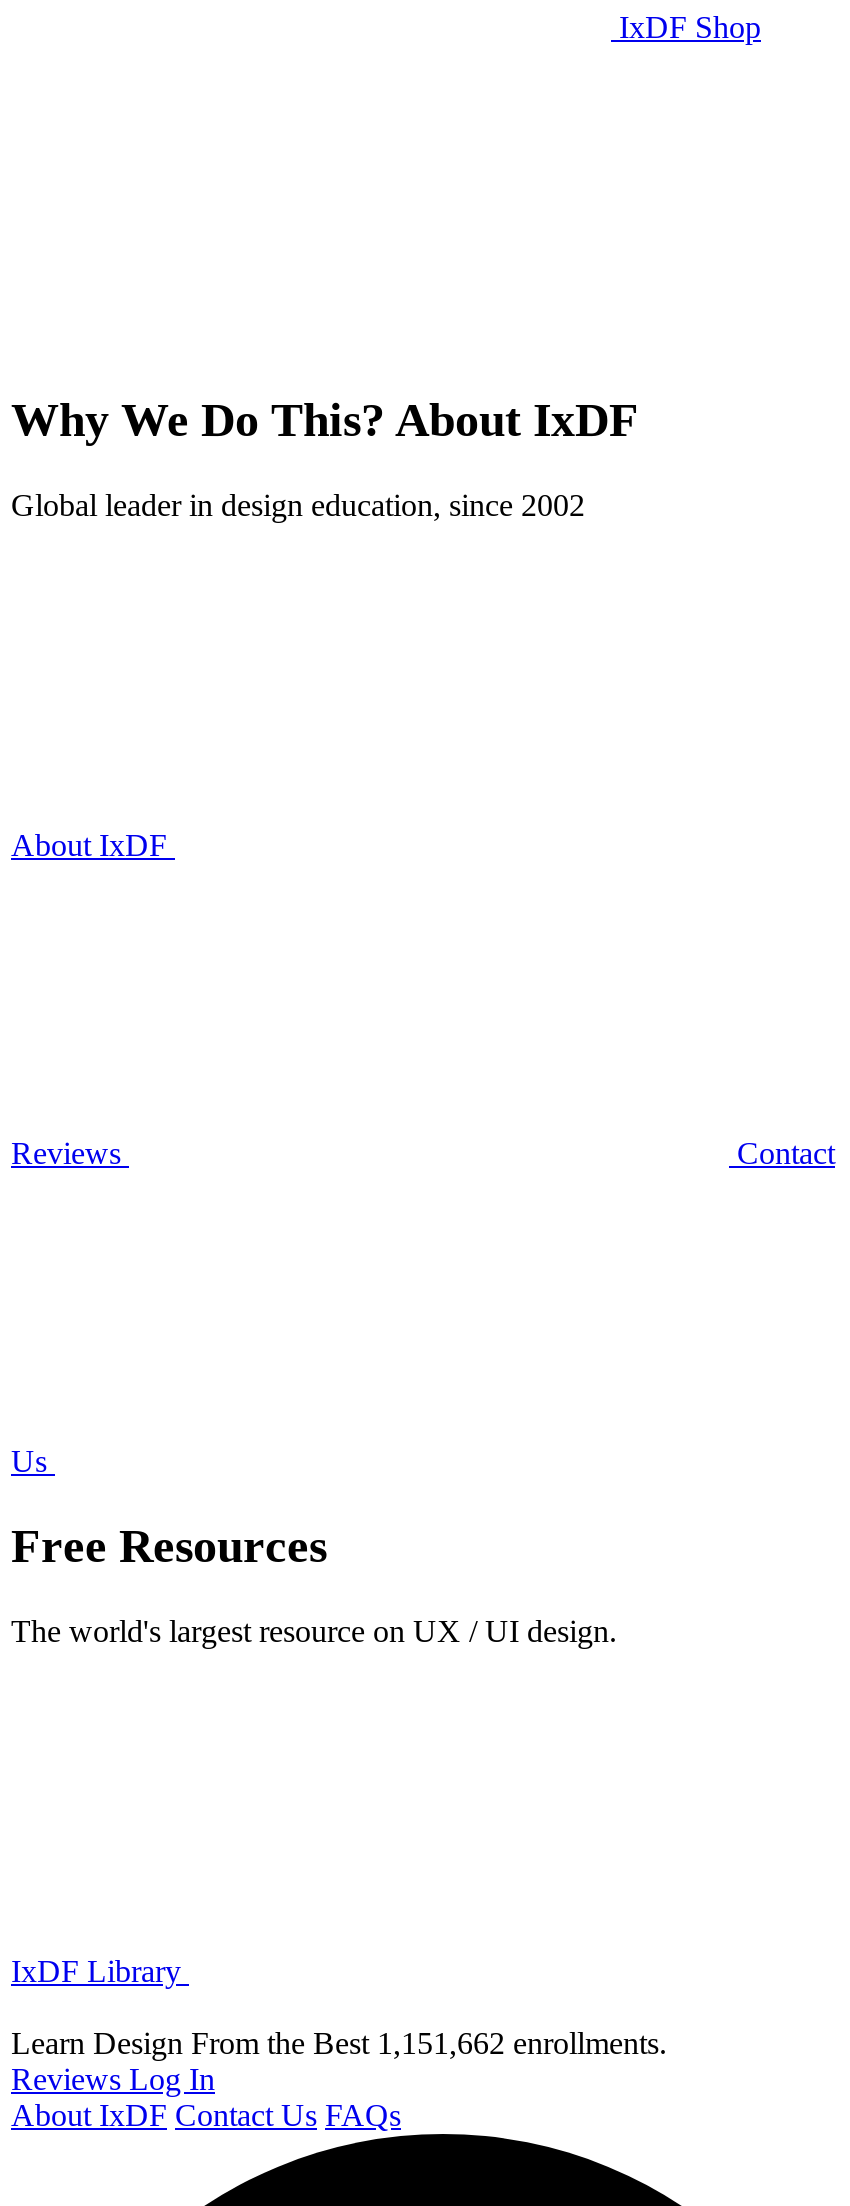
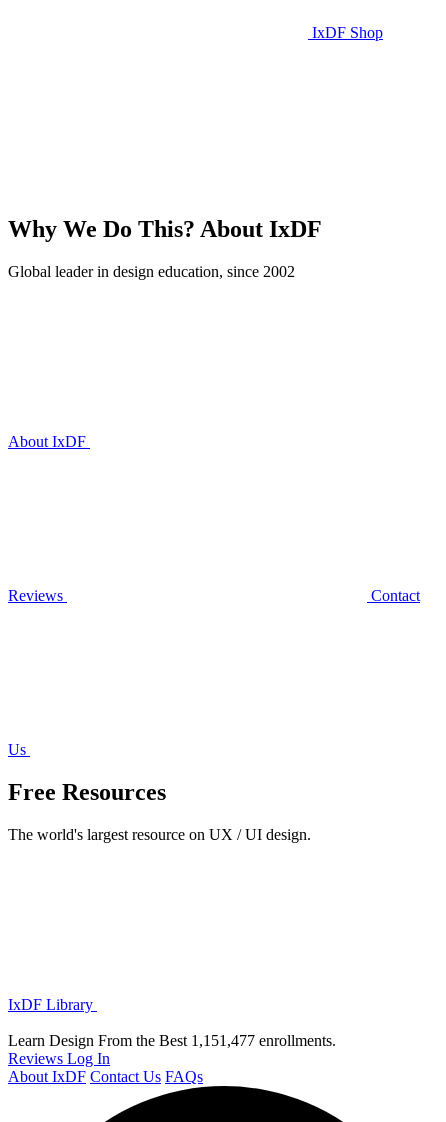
[11,2025,667,2059] Learn Design From the Best 1,151,662 enrollments. -> [8,1032,336,1049] Learn Design From the Best 1,151,477 enrollments.

